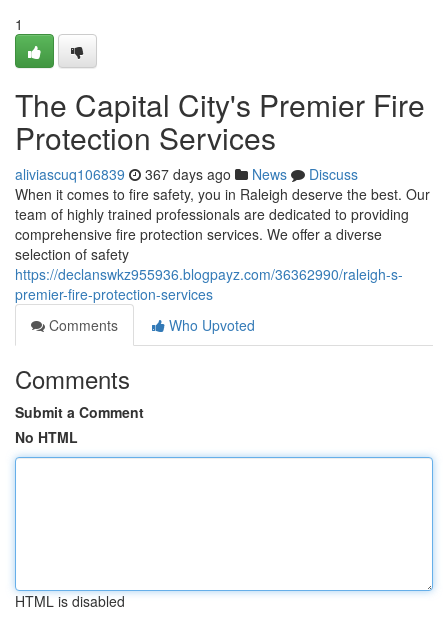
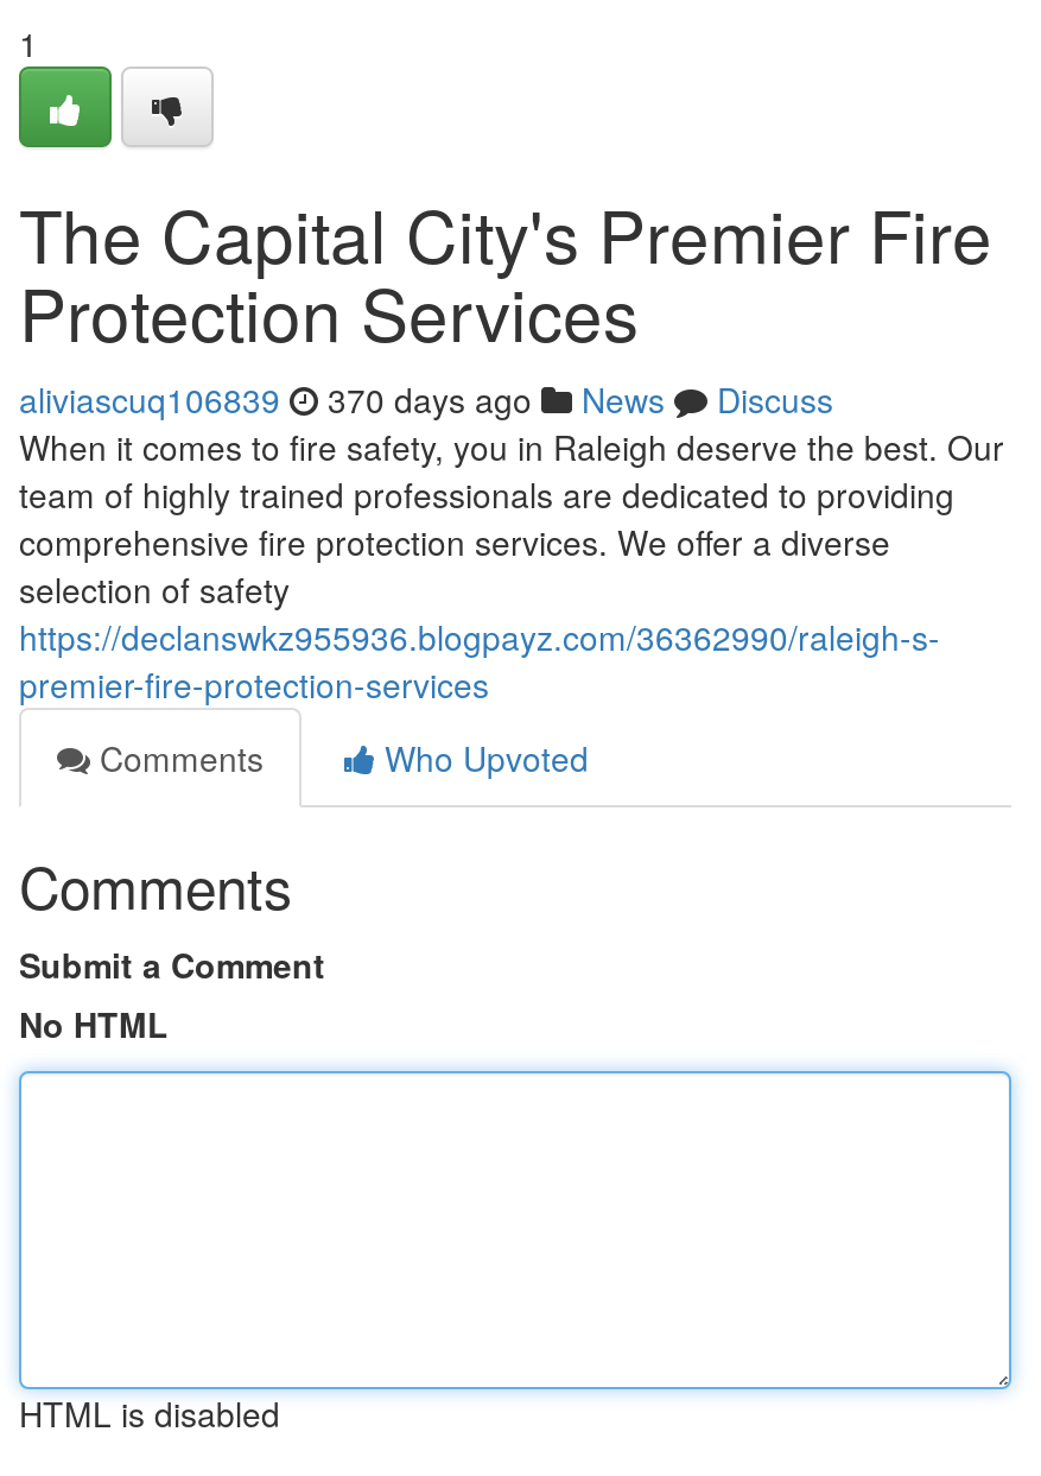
[15,164,358,184] aliviascuq106839 367 days ago News Discuss -> [19,375,833,423] aliviascuq106839 370 days ago News Discuss

